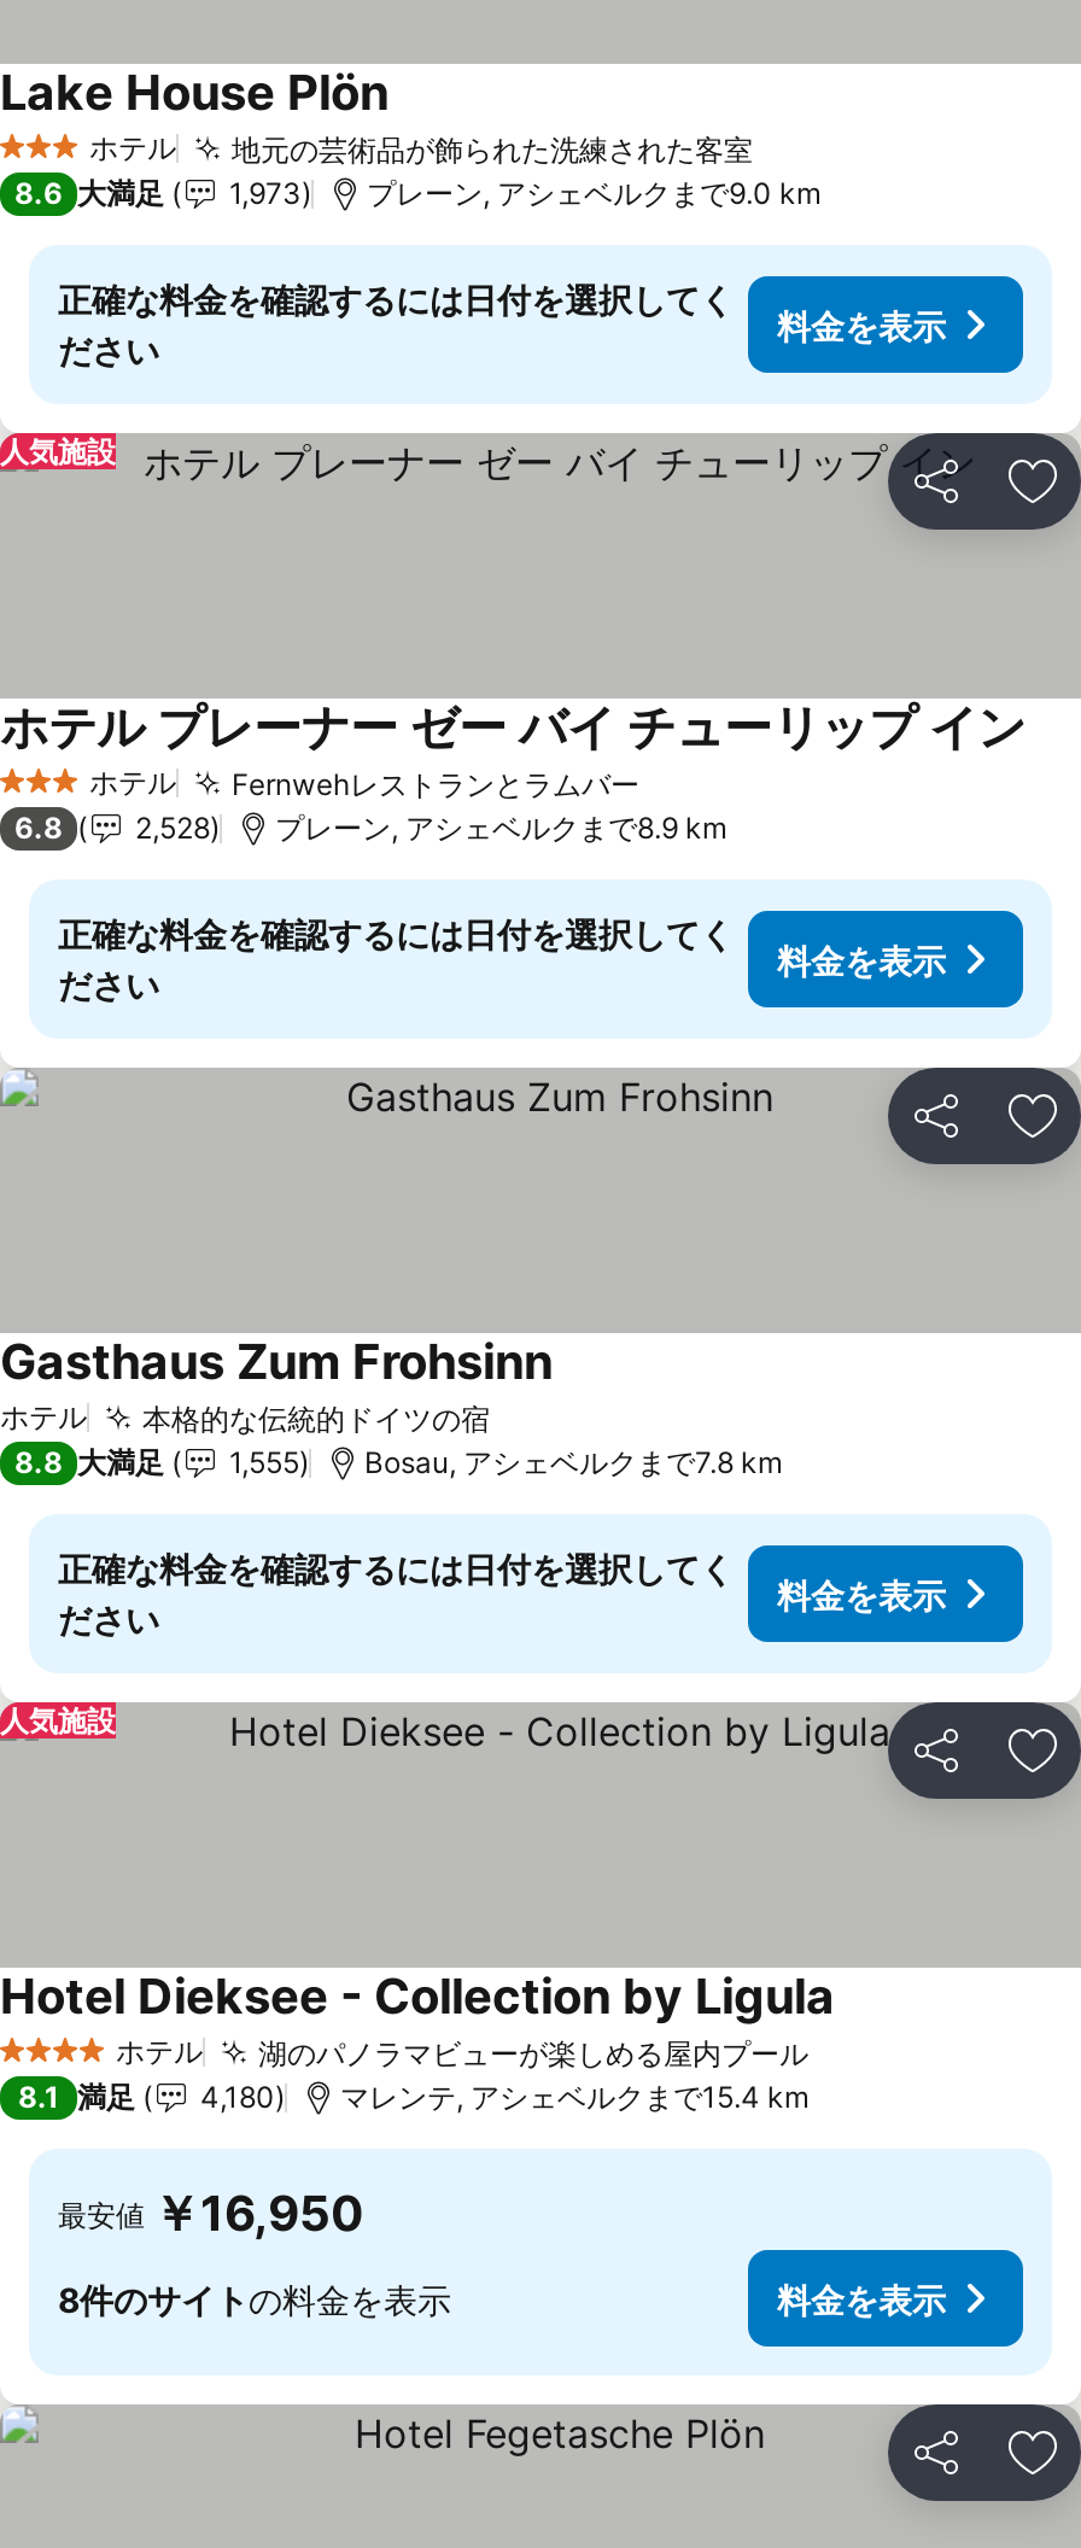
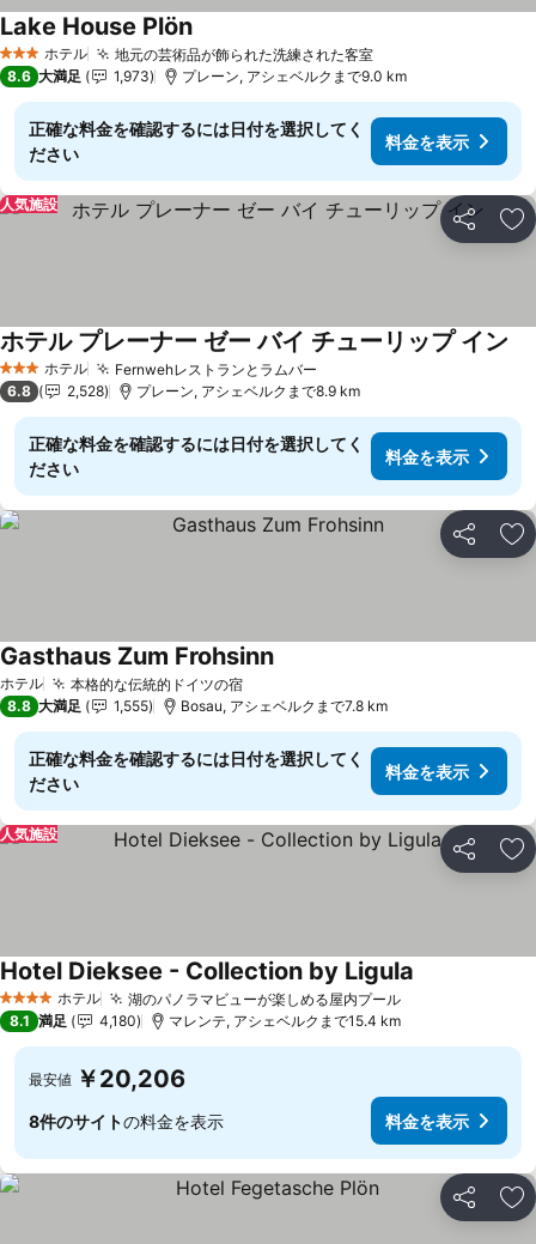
[58,2185,364,2243] 最安値 ￥16,950 -> [29,1064,185,1093] 最安値 ￥20,206

